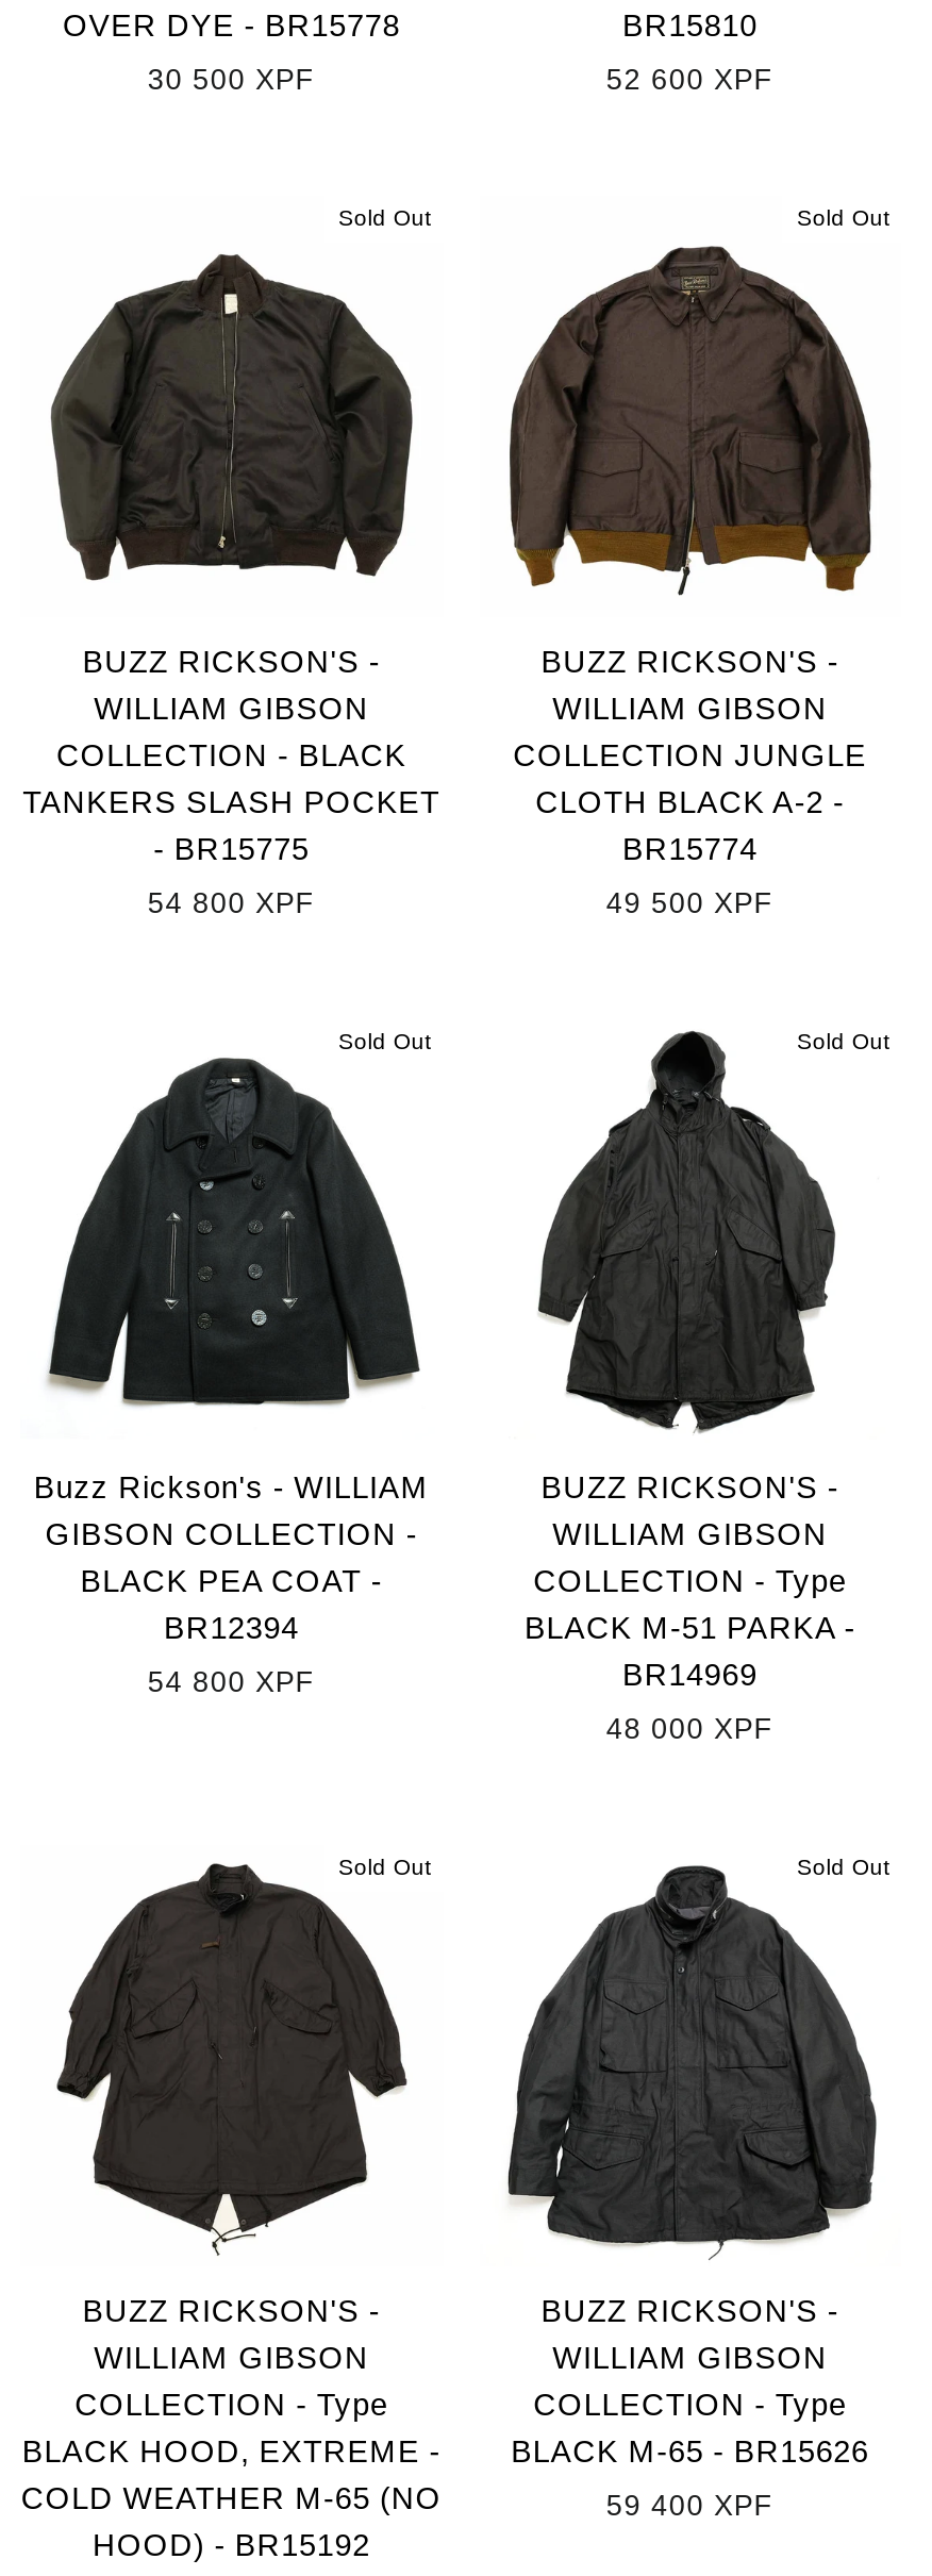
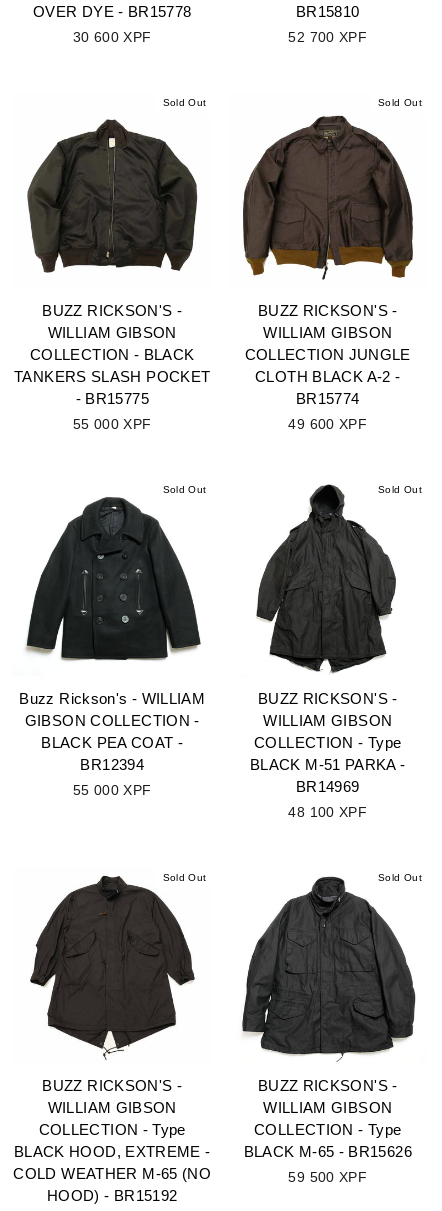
[148,63,315,95] 30 500 XPF -> [73,29,152,44] 30 600 XPF
[606,63,774,95] 52 600 XPF -> [288,29,367,44] 52 700 XPF
[148,887,315,919] 54 800 XPF -> [73,417,152,432] 55 000 XPF
[606,887,774,919] 49 500 XPF -> [288,417,367,432] 49 600 XPF
[148,1665,315,1697] 54 800 XPF -> [73,782,152,797] 55 000 XPF
[606,1712,774,1744] 48 000 XPF -> [288,804,367,819] 48 100 XPF
[606,2490,774,2522] 59 400 XPF -> [288,1170,367,1185] 59 500 XPF

